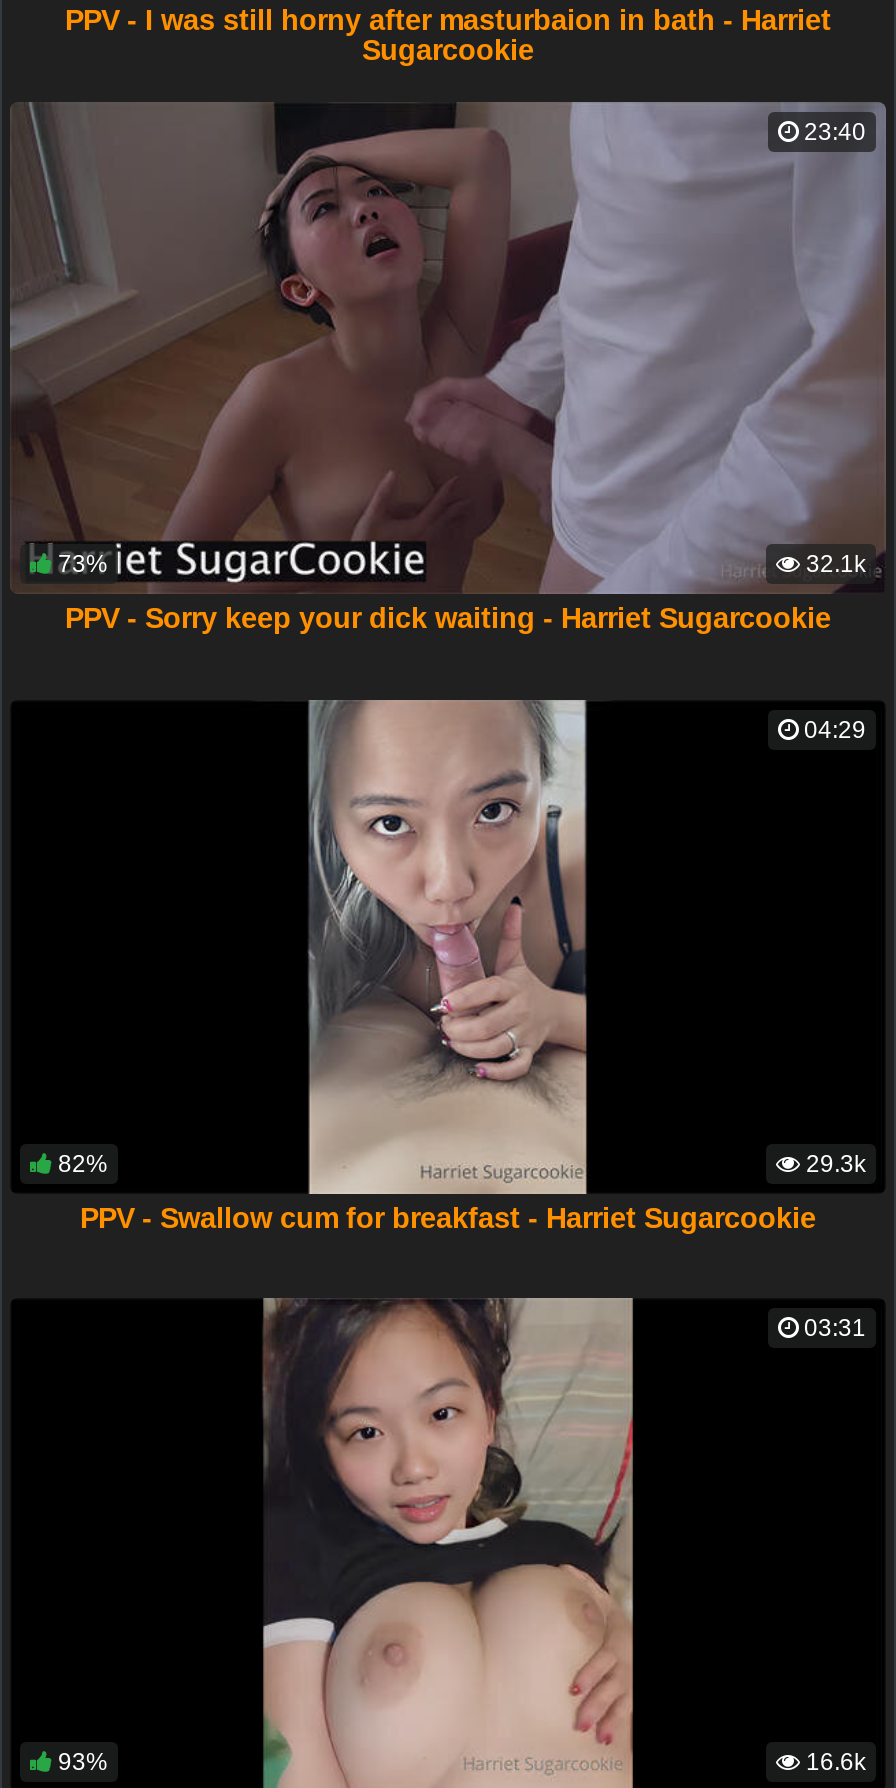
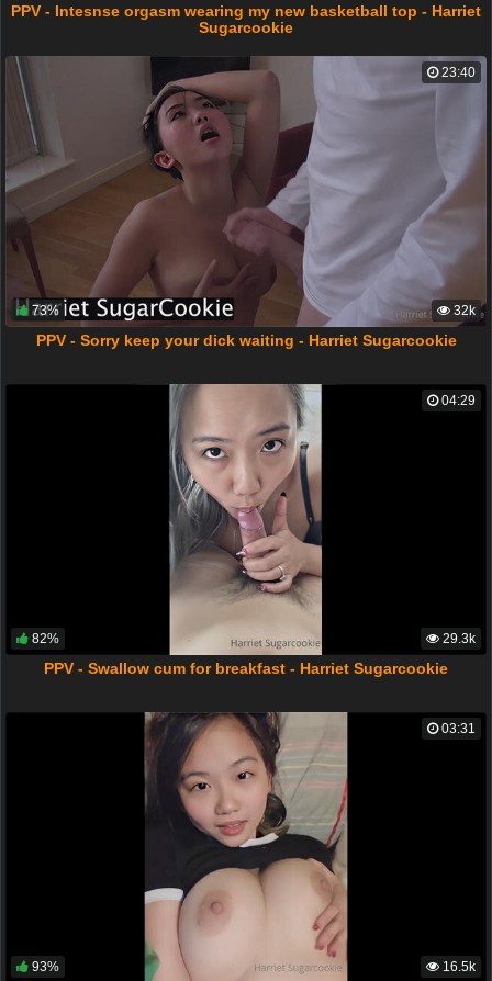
[65,5,831,37] PPV - I was still horny after masturbaion in bath - Harriet -> [11,3,481,20] PPV - Intesnse orgasm wearing my new basketball top - Harriet
[800,551,866,579] 32.1k -> [450,302,476,318] 32k
[800,1747,866,1775] 16.6k -> [439,959,476,974] 16.5k

